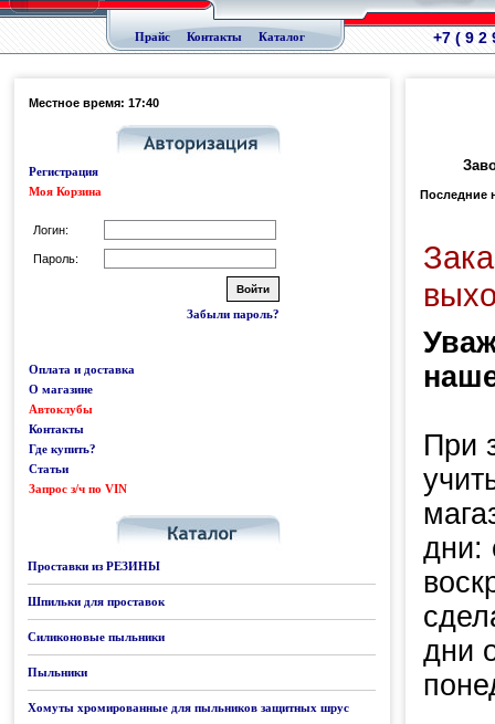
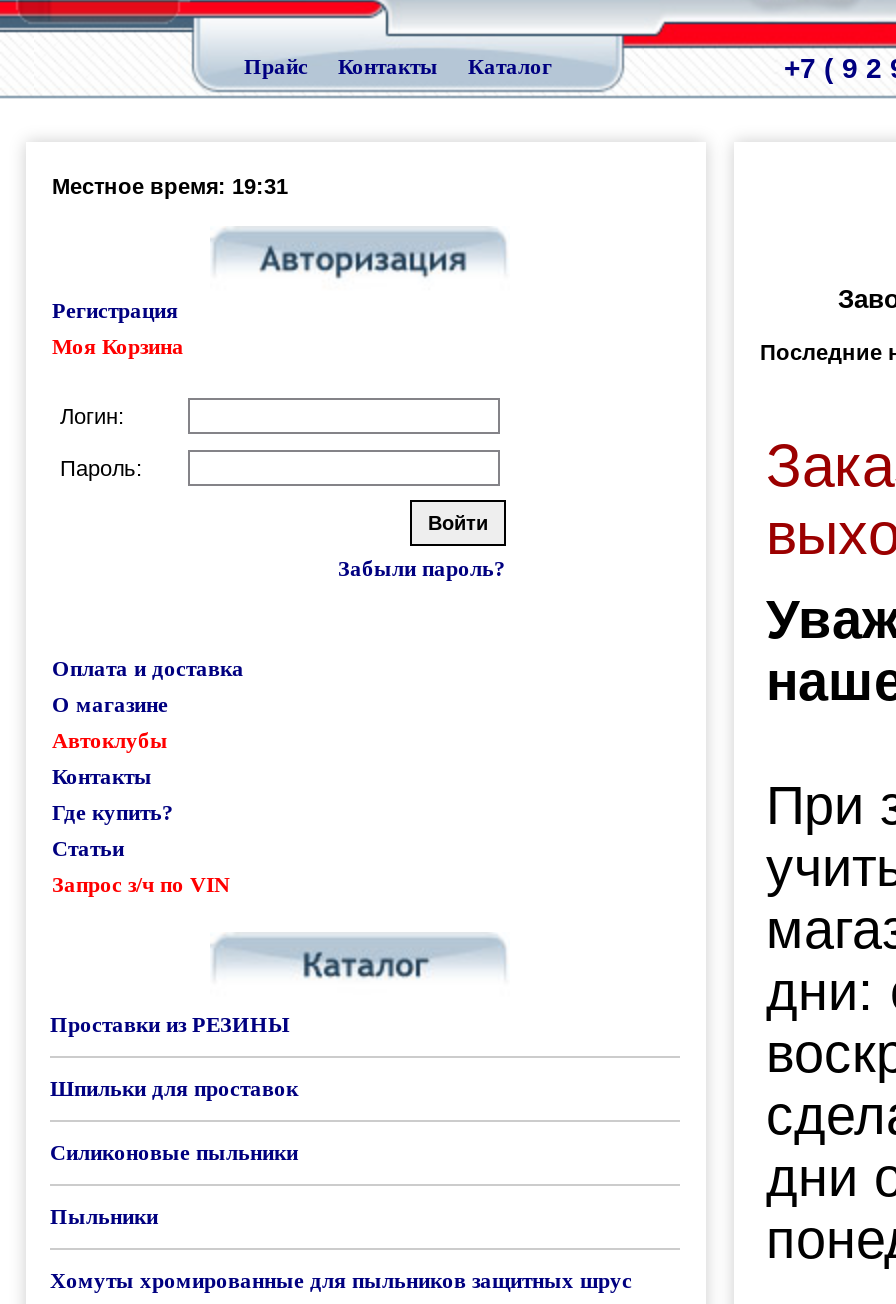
[29,96,159,109] Местное время: 17:40 -> [52,174,288,198] Местное время: 19:31

